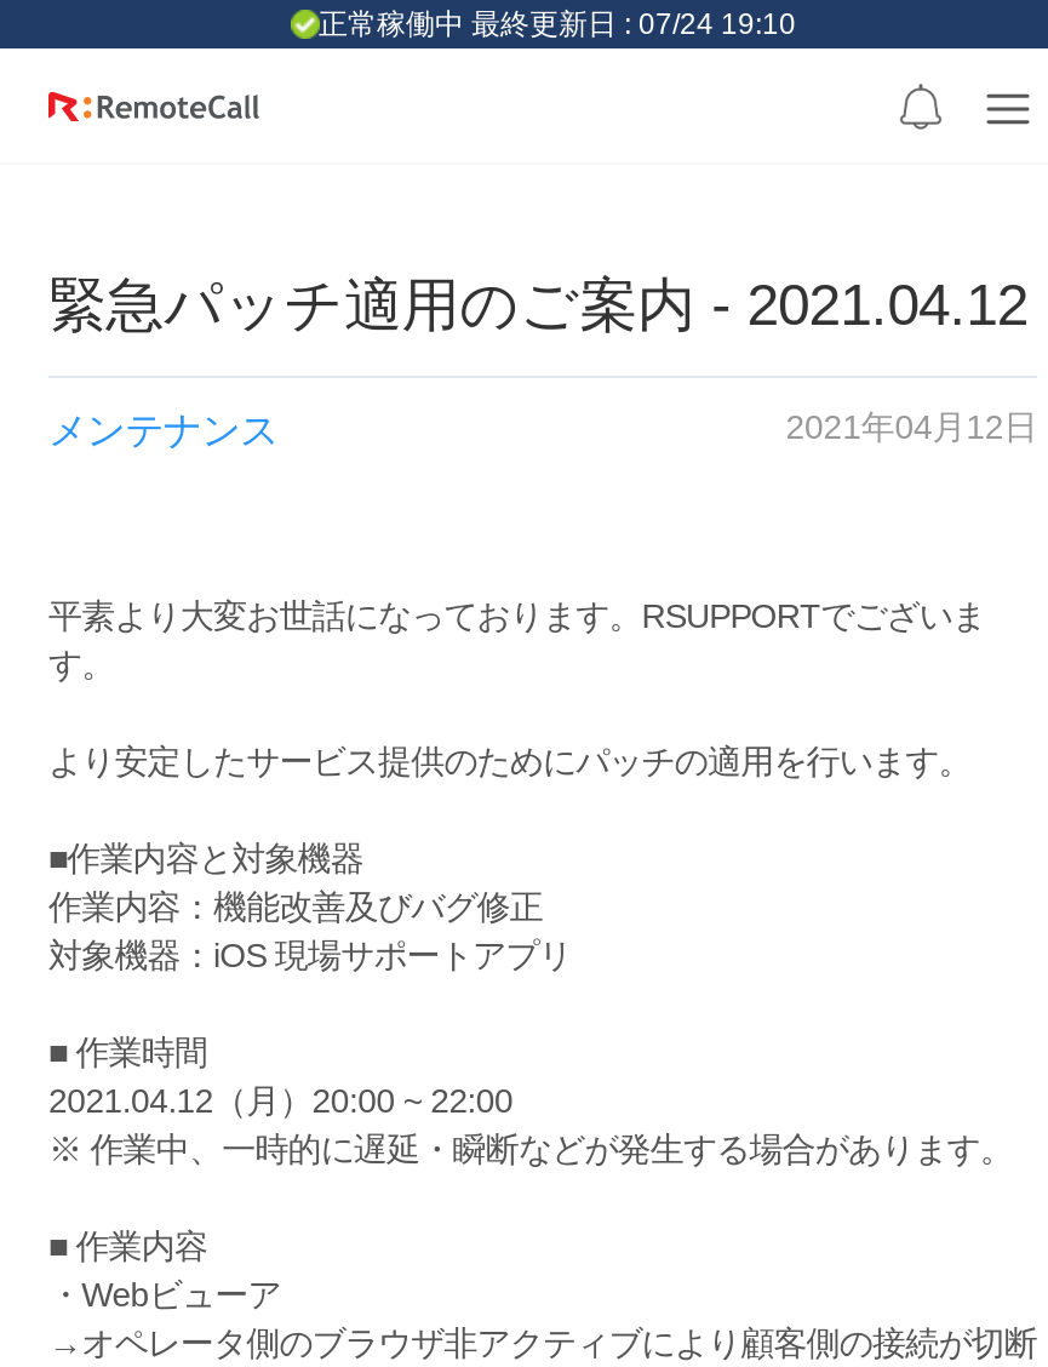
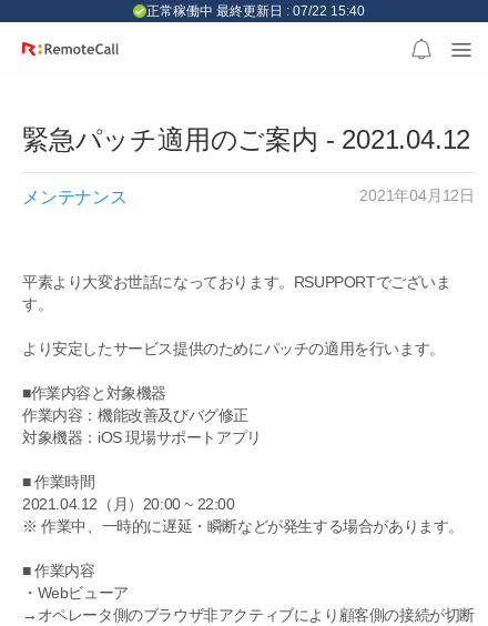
[319,6,796,40] 正常稼働中 最終更新日 : 07/24 19:10 -> [146,3,364,18] 正常稼働中 最終更新日 : 07/22 15:40

